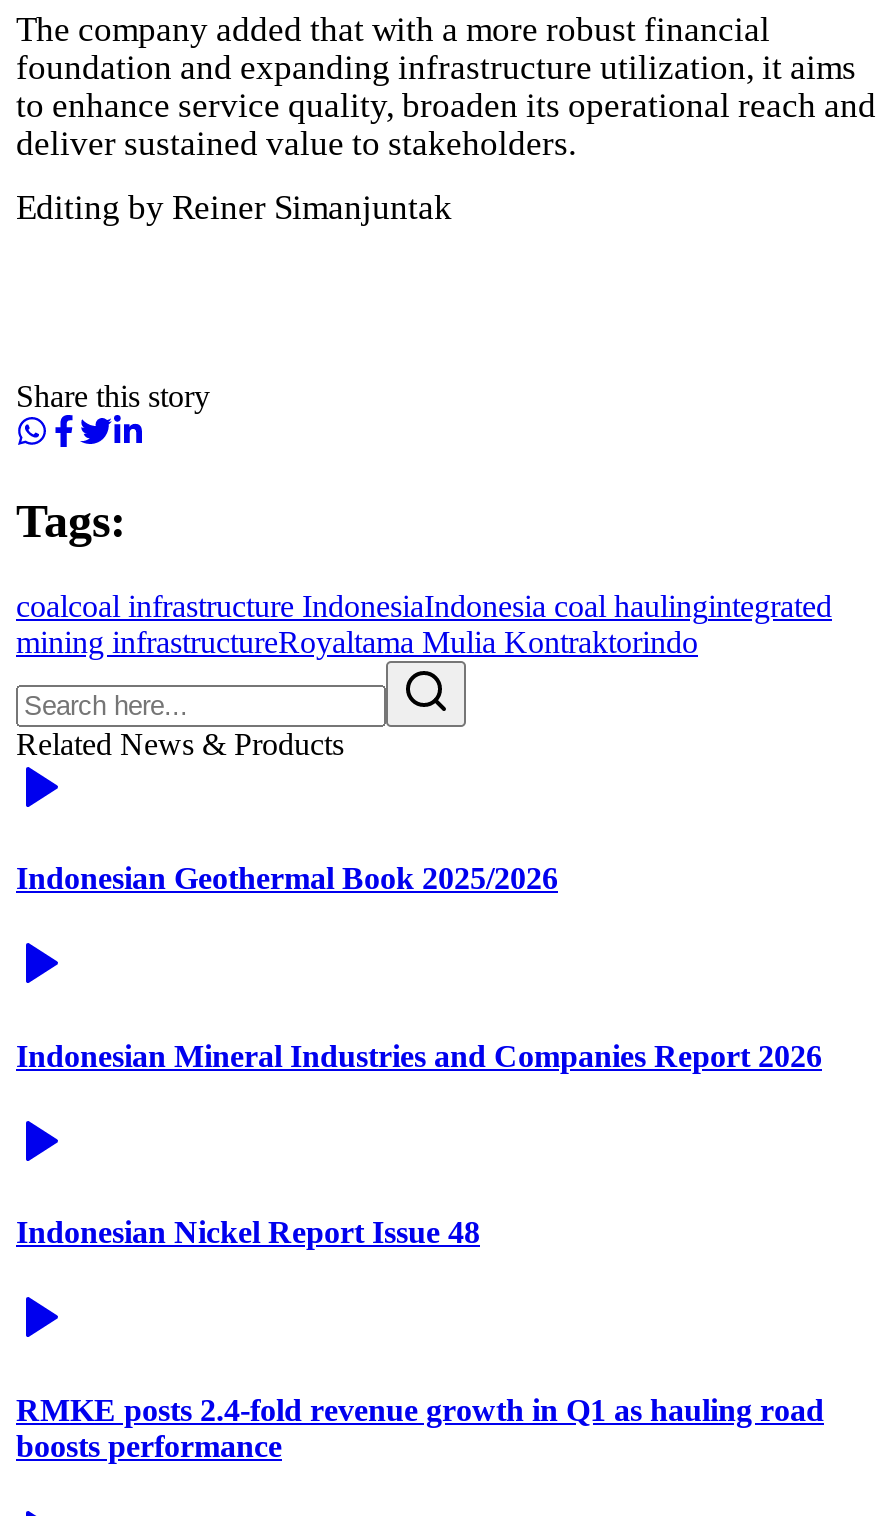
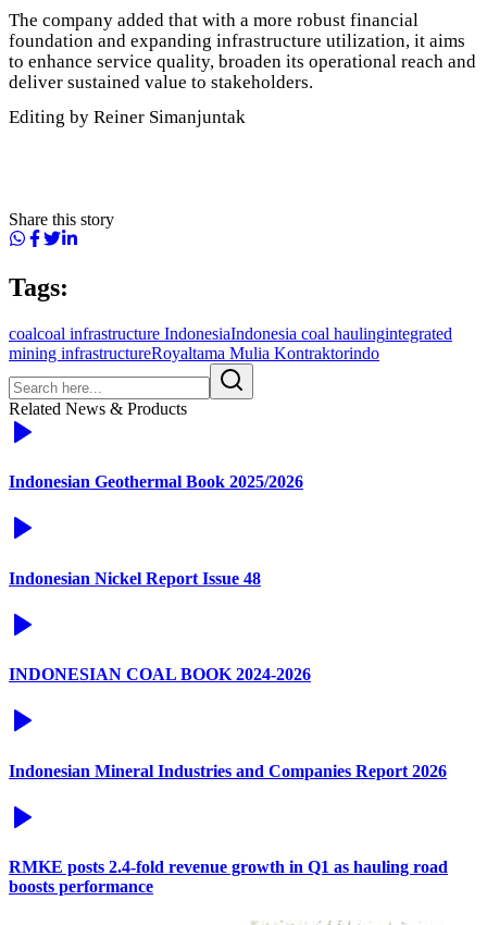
moved [16,1038,822,1072] -> [9,761,447,780]: Indonesian Mineral Industries and Companies Report 2026
moved [16,1215,480,1249] -> [9,569,261,587]: Indonesian Nickel Report Issue 48
none -> [9,665,311,684] INDONESIAN COAL BOOK 2024-2026

